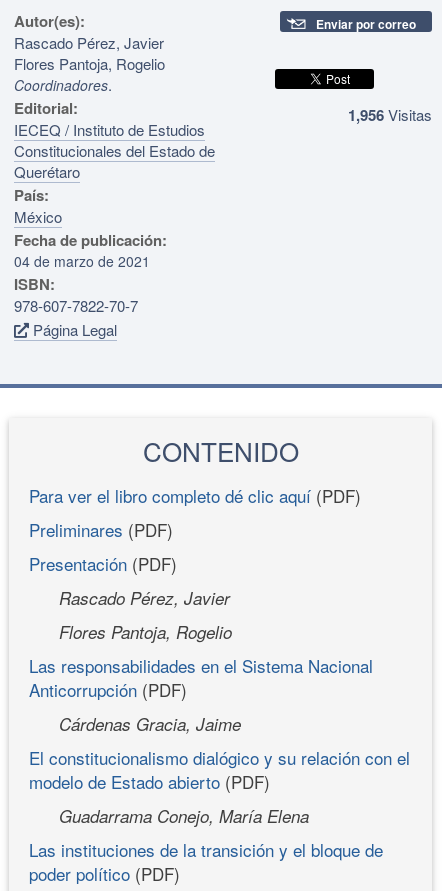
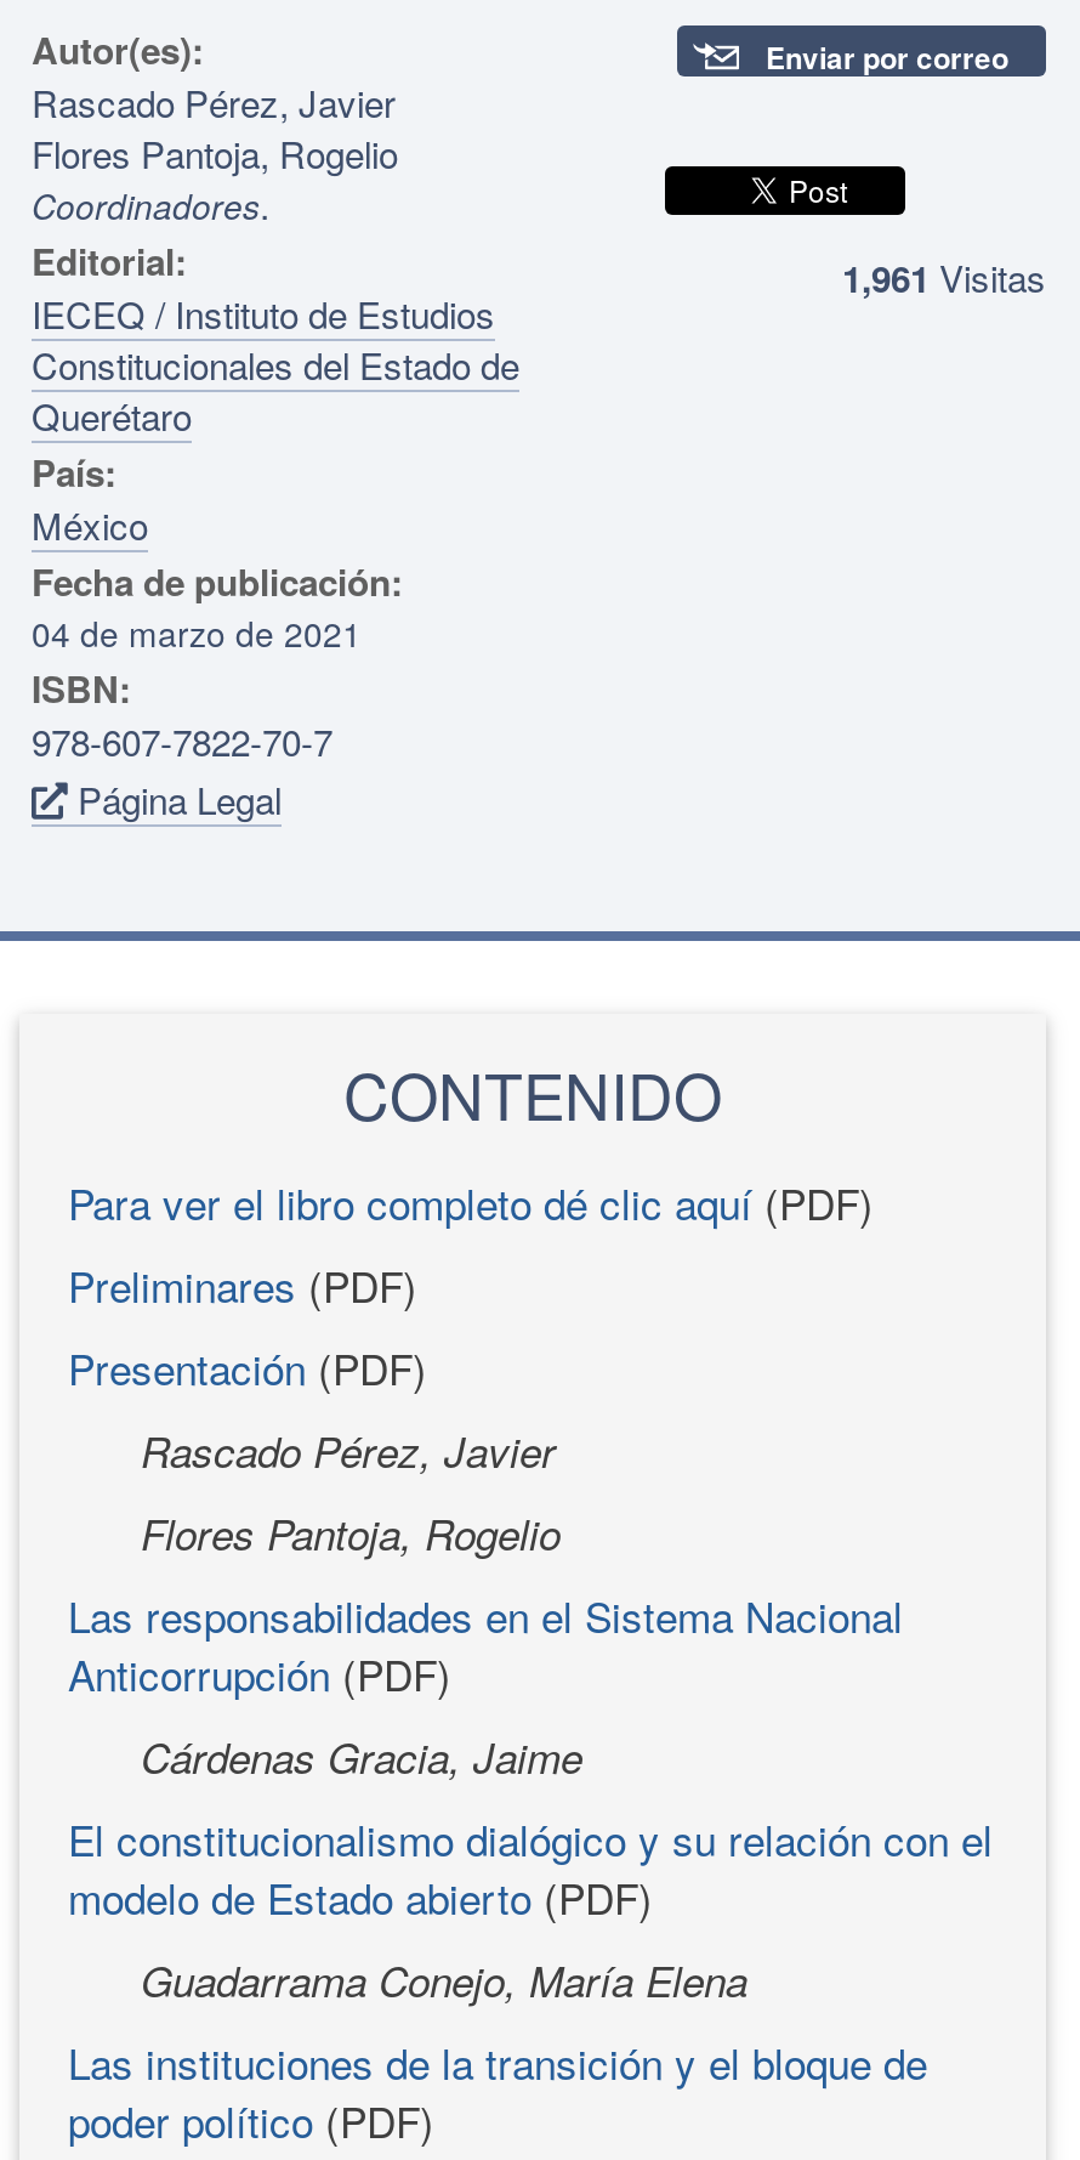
[348,103,432,125] 1,956 Visitas -> [842,250,1046,304] 1,961 Visitas

